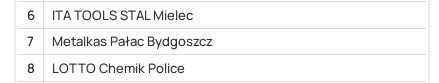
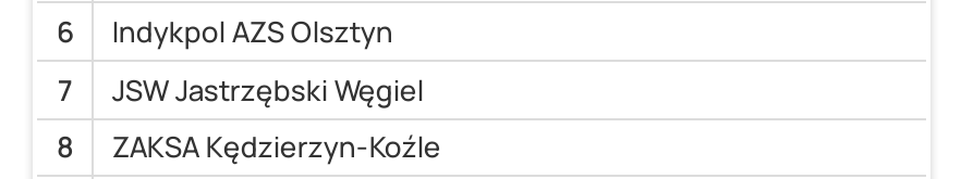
[52,6,193,24] ITA TOOLS STAL Mielec -> [112,13,393,52] Indykpol AZS Olsztyn
[52,32,213,50] Metalkas Pałac Bydgoszcz -> [112,70,423,109] JSW Jastrzębski Węgiel
[52,59,185,77] LOTTO Chemik Police -> [112,128,441,167] ZAKSA Kędzierzyn-Koźle

